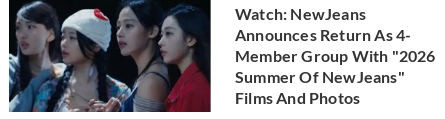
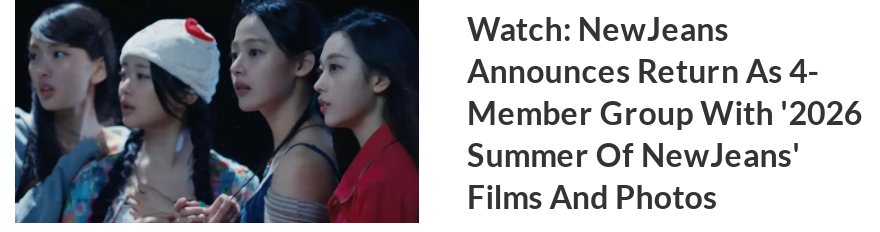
[235,46,436,65] Member Group With "2026 -> [467,92,862,130] Member Group With '2026
[235,67,405,86] Summer Of NewJeans" -> [467,134,801,172] Summer Of NewJeans'

